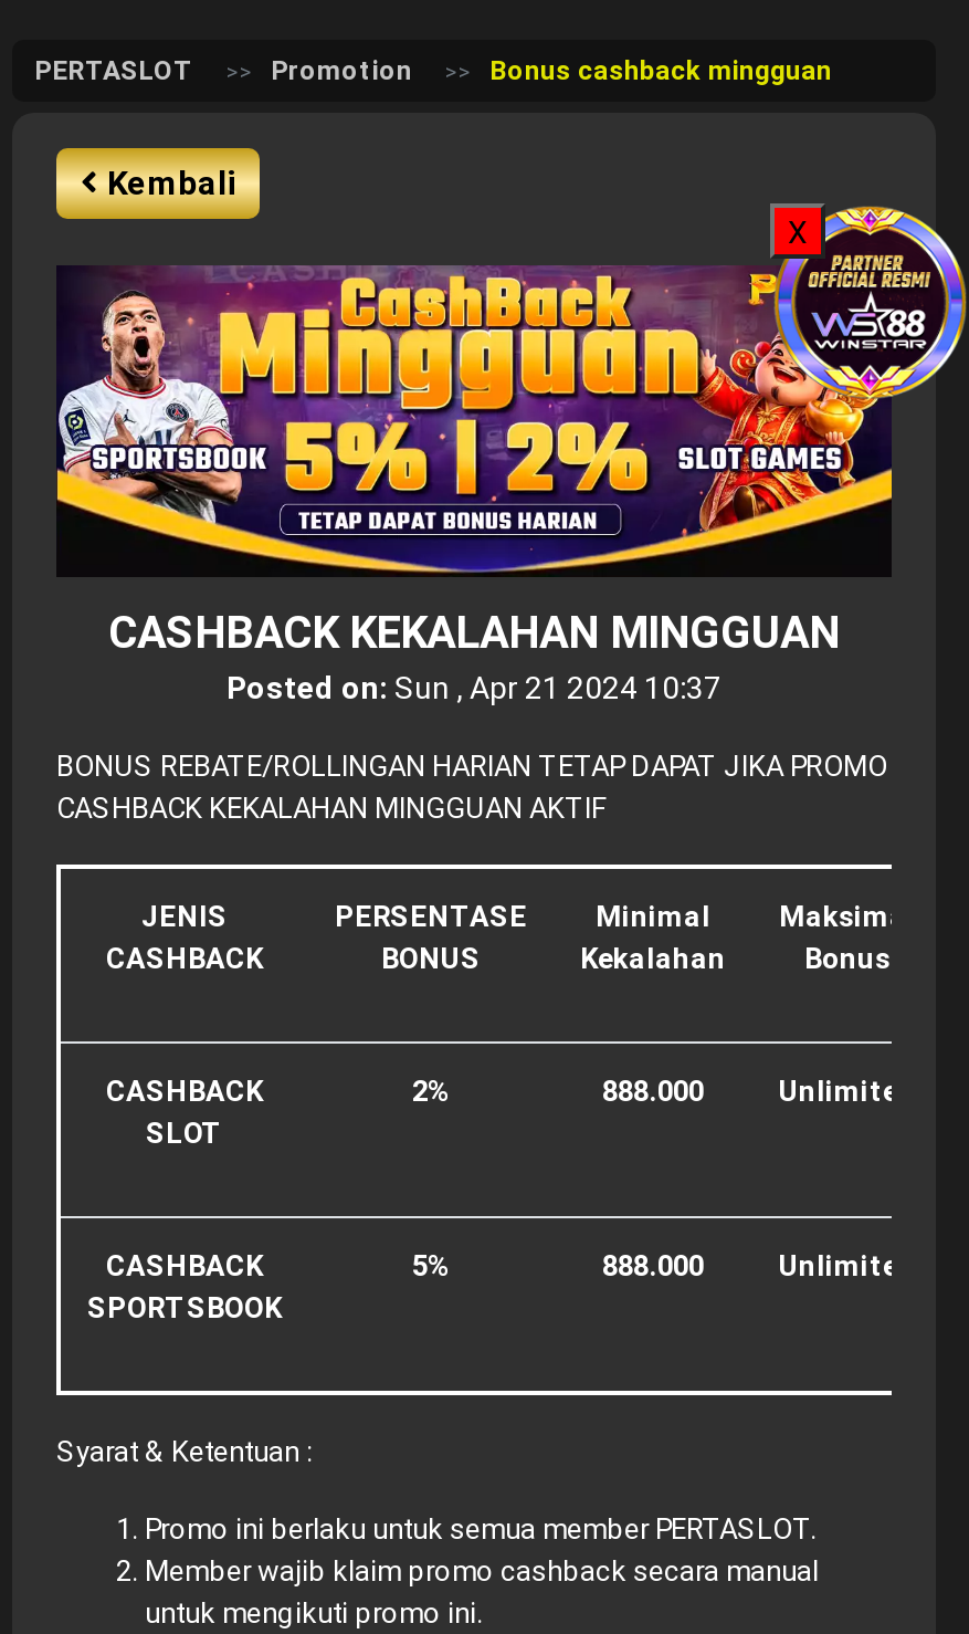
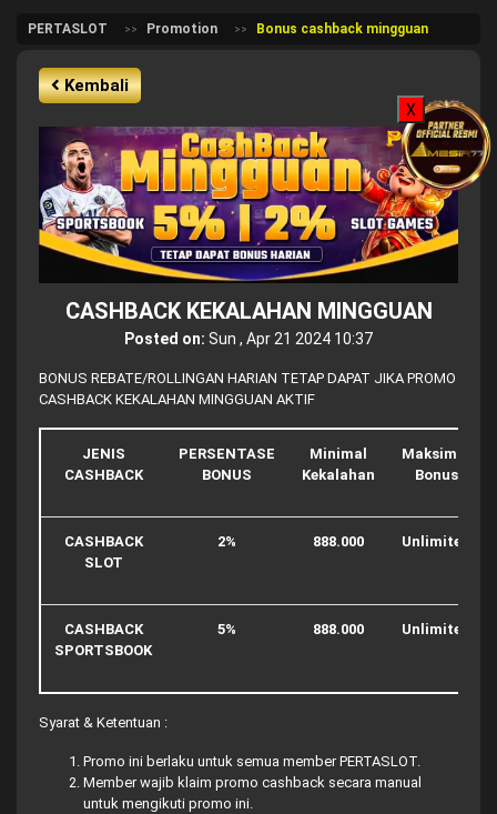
[775,206,962,398] [image] -> [400,98,494,192] [image]

